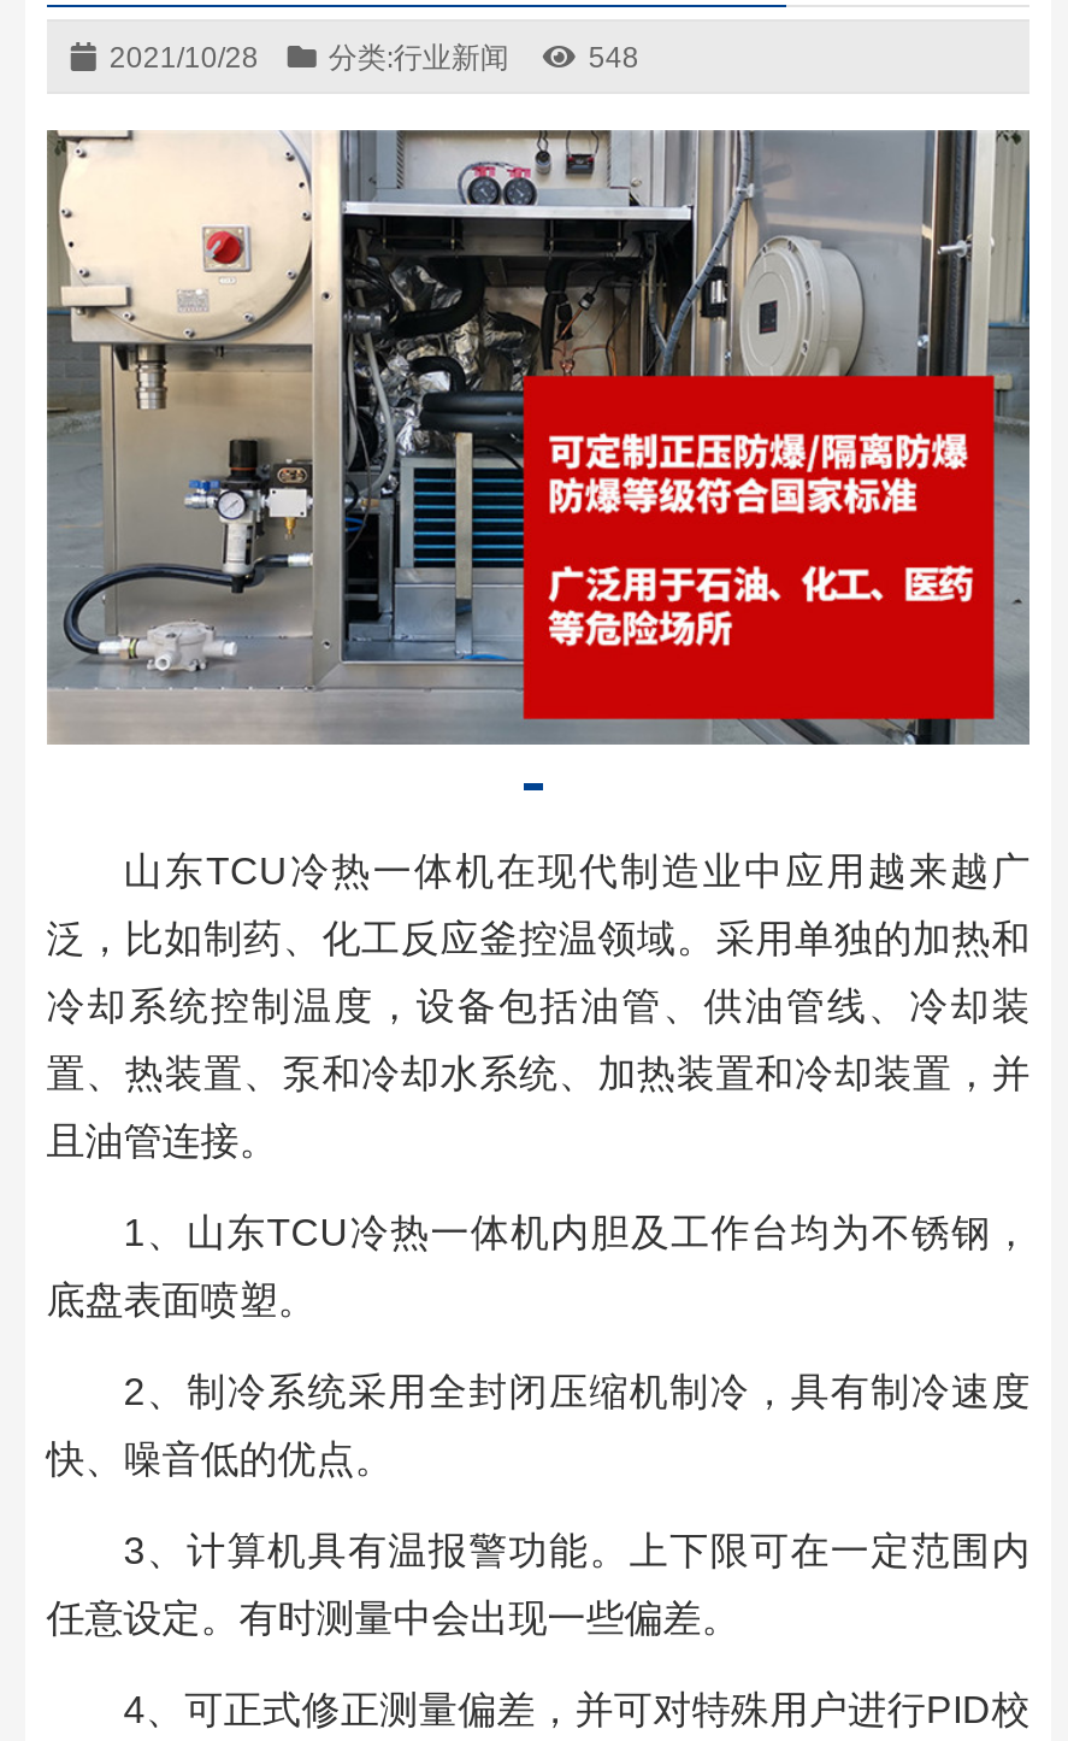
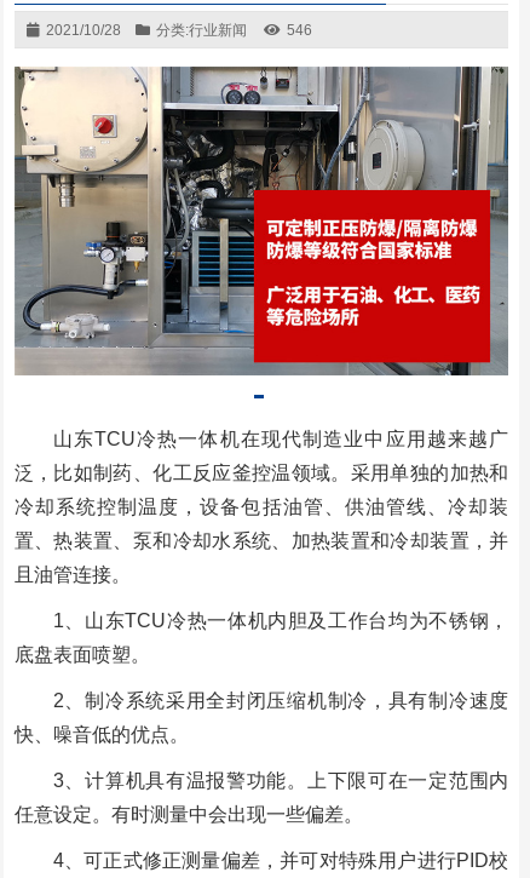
[589,41,639,75] 548 -> [287,22,312,39] 546

